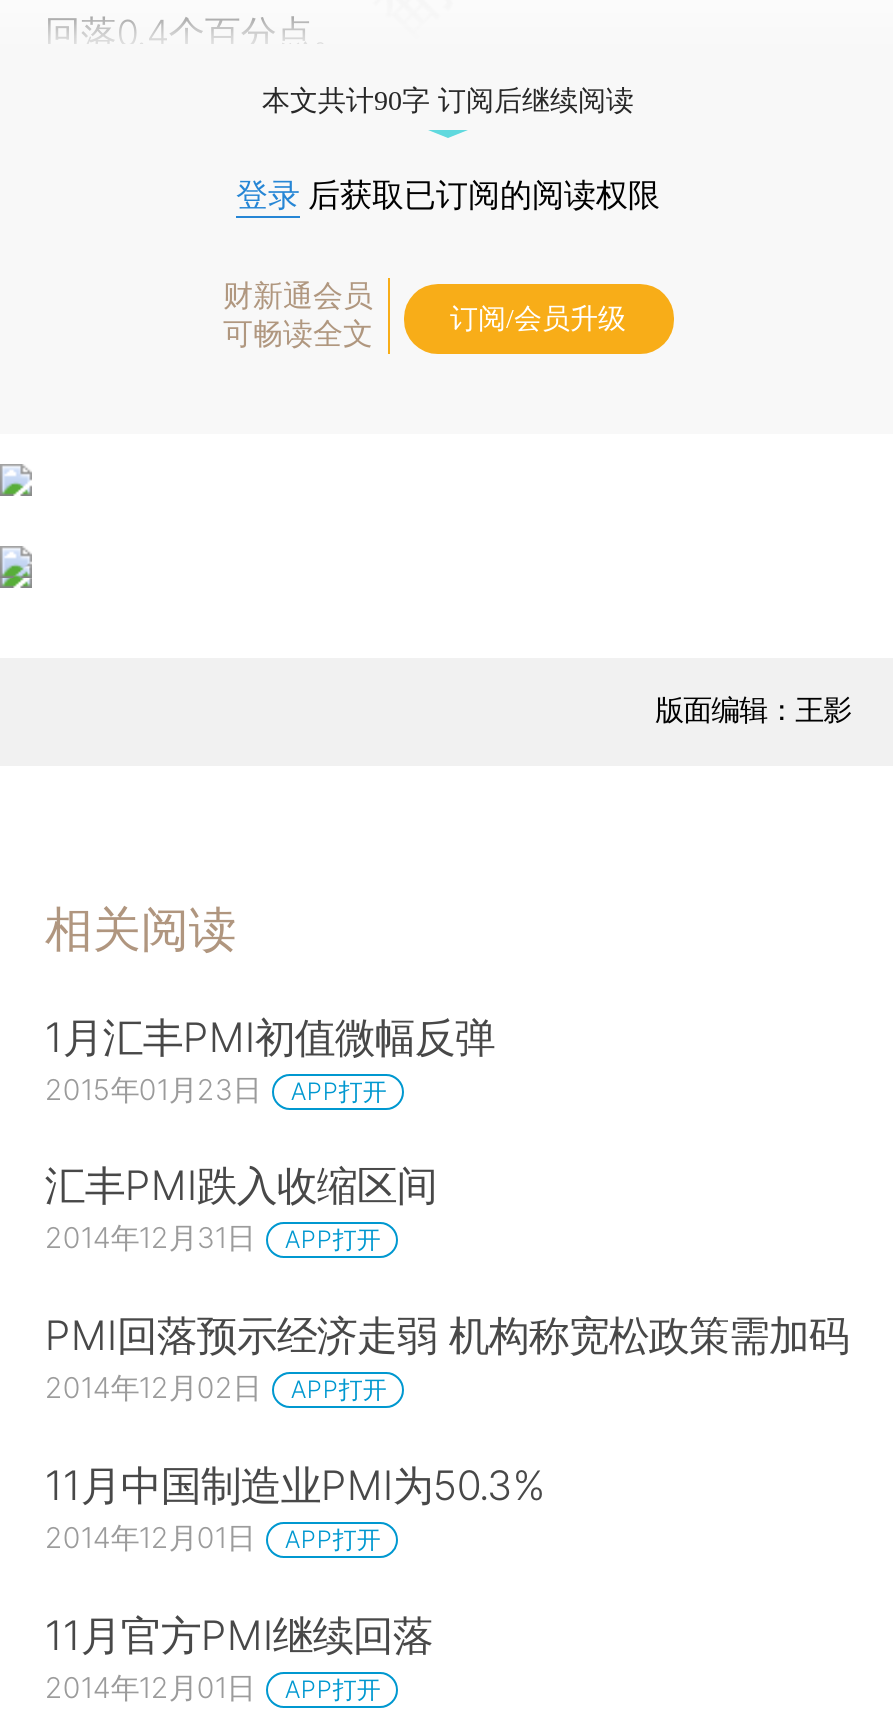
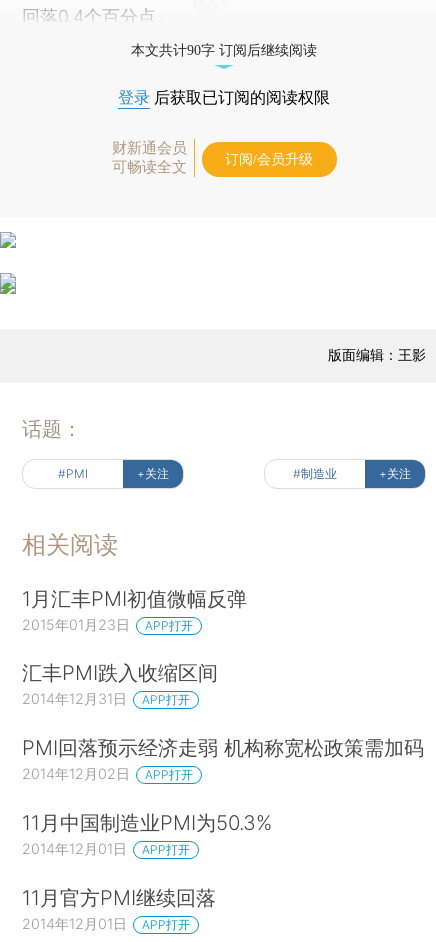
none -> [22,417,411,481] 话题： | #PMI | +关注 | #制造业 | +关注

